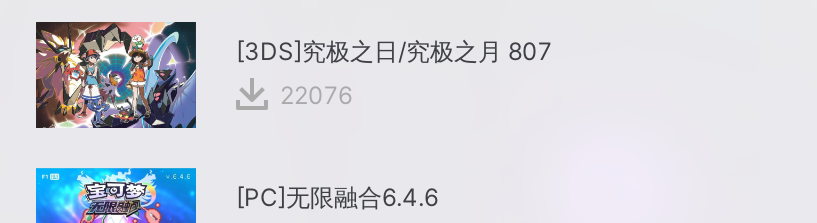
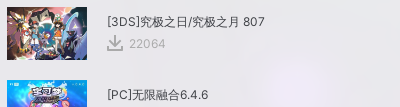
[280,81,352,111] 22076 -> [129,36,166,51] 22064

